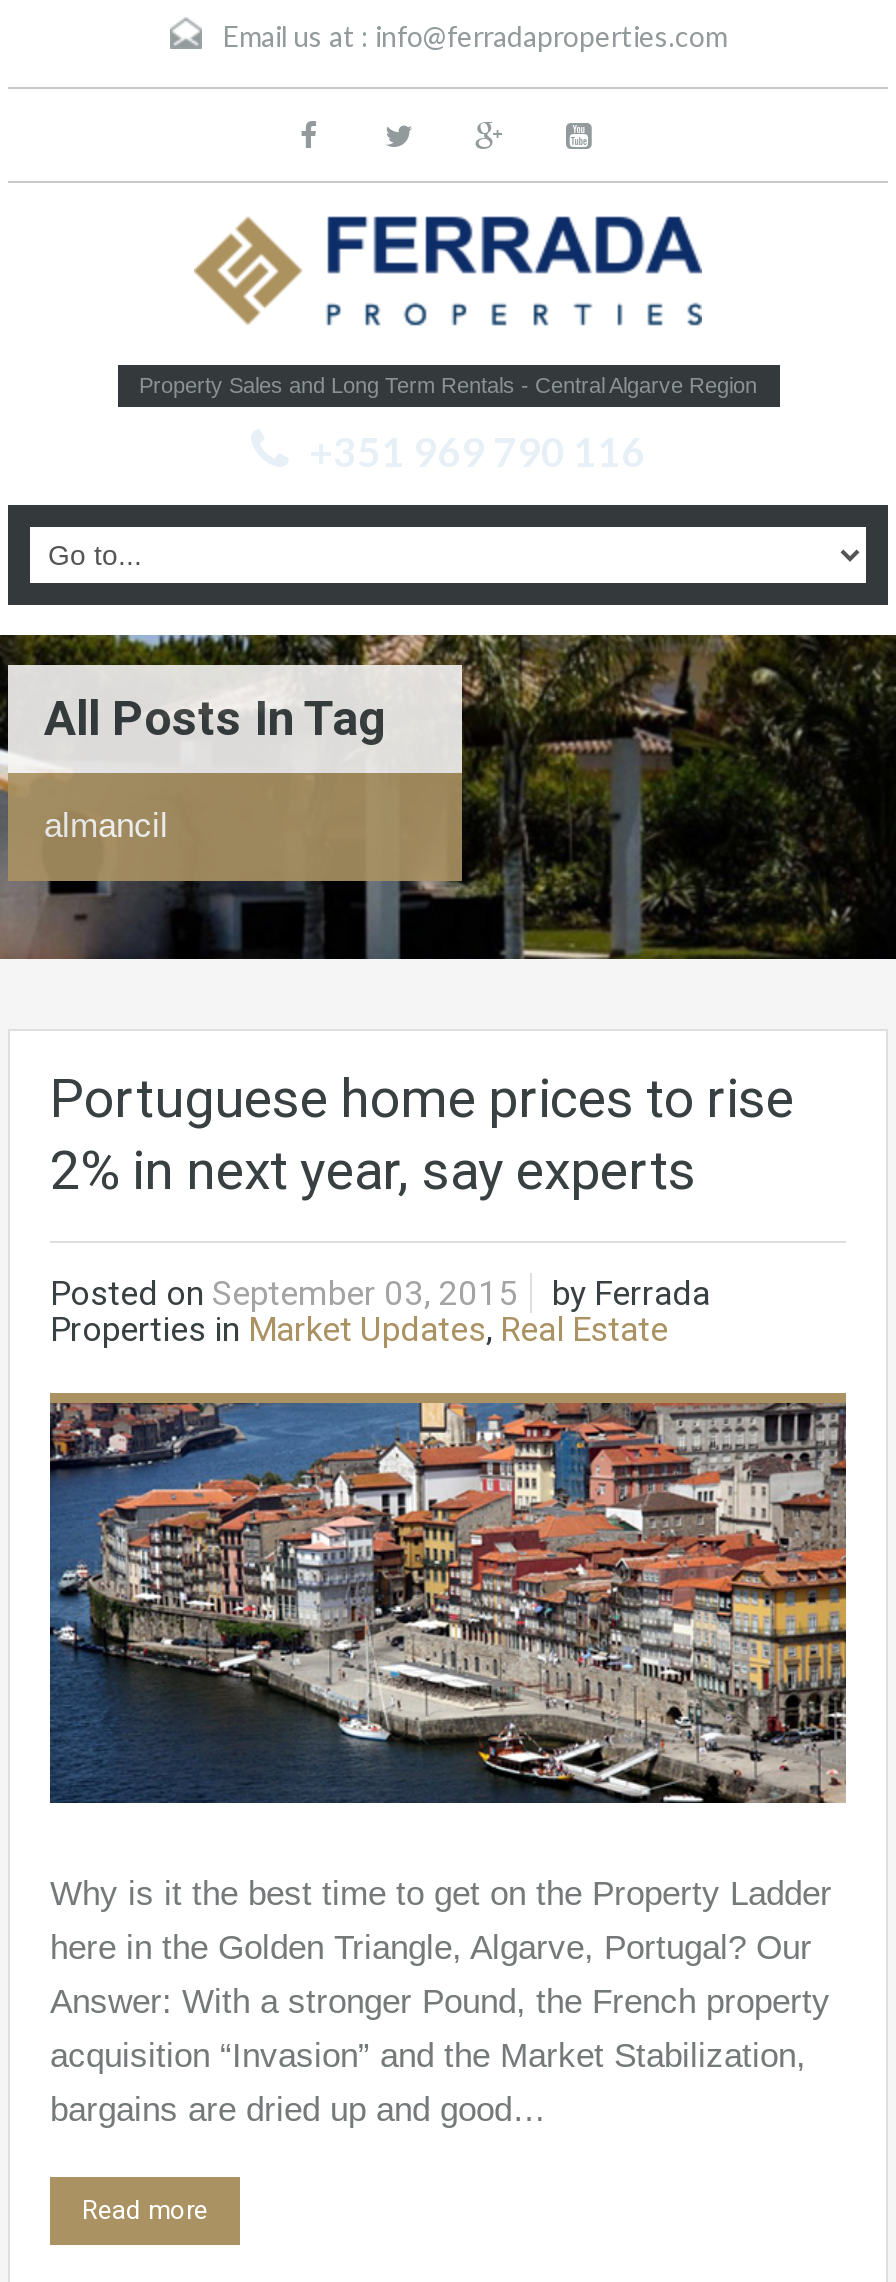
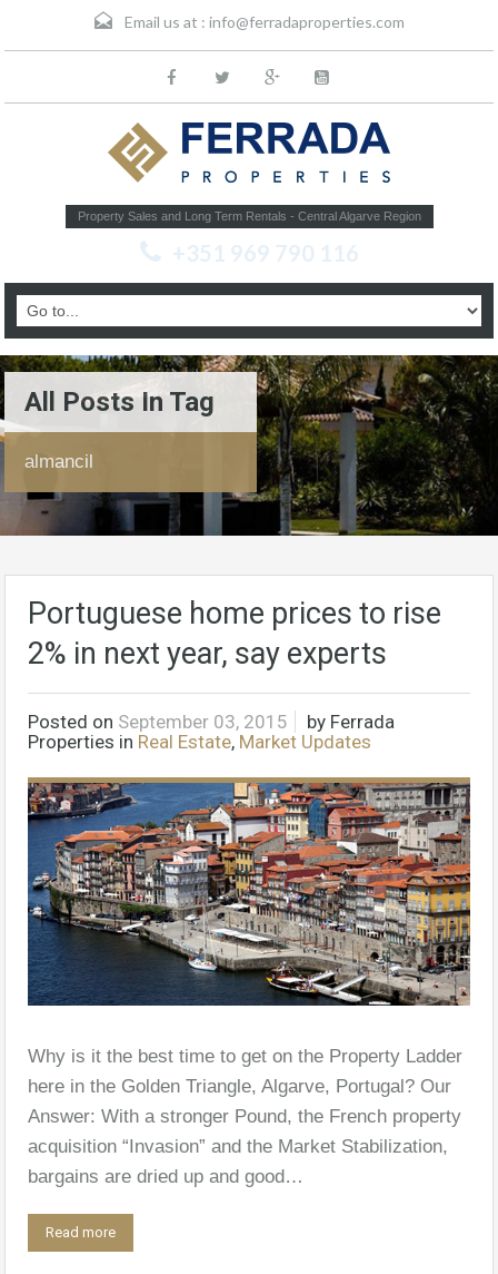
[50,1309,668,1349] Properties in Market Updates, Real Estate -> [28,731,371,753] Properties in Real Estate, Market Updates

